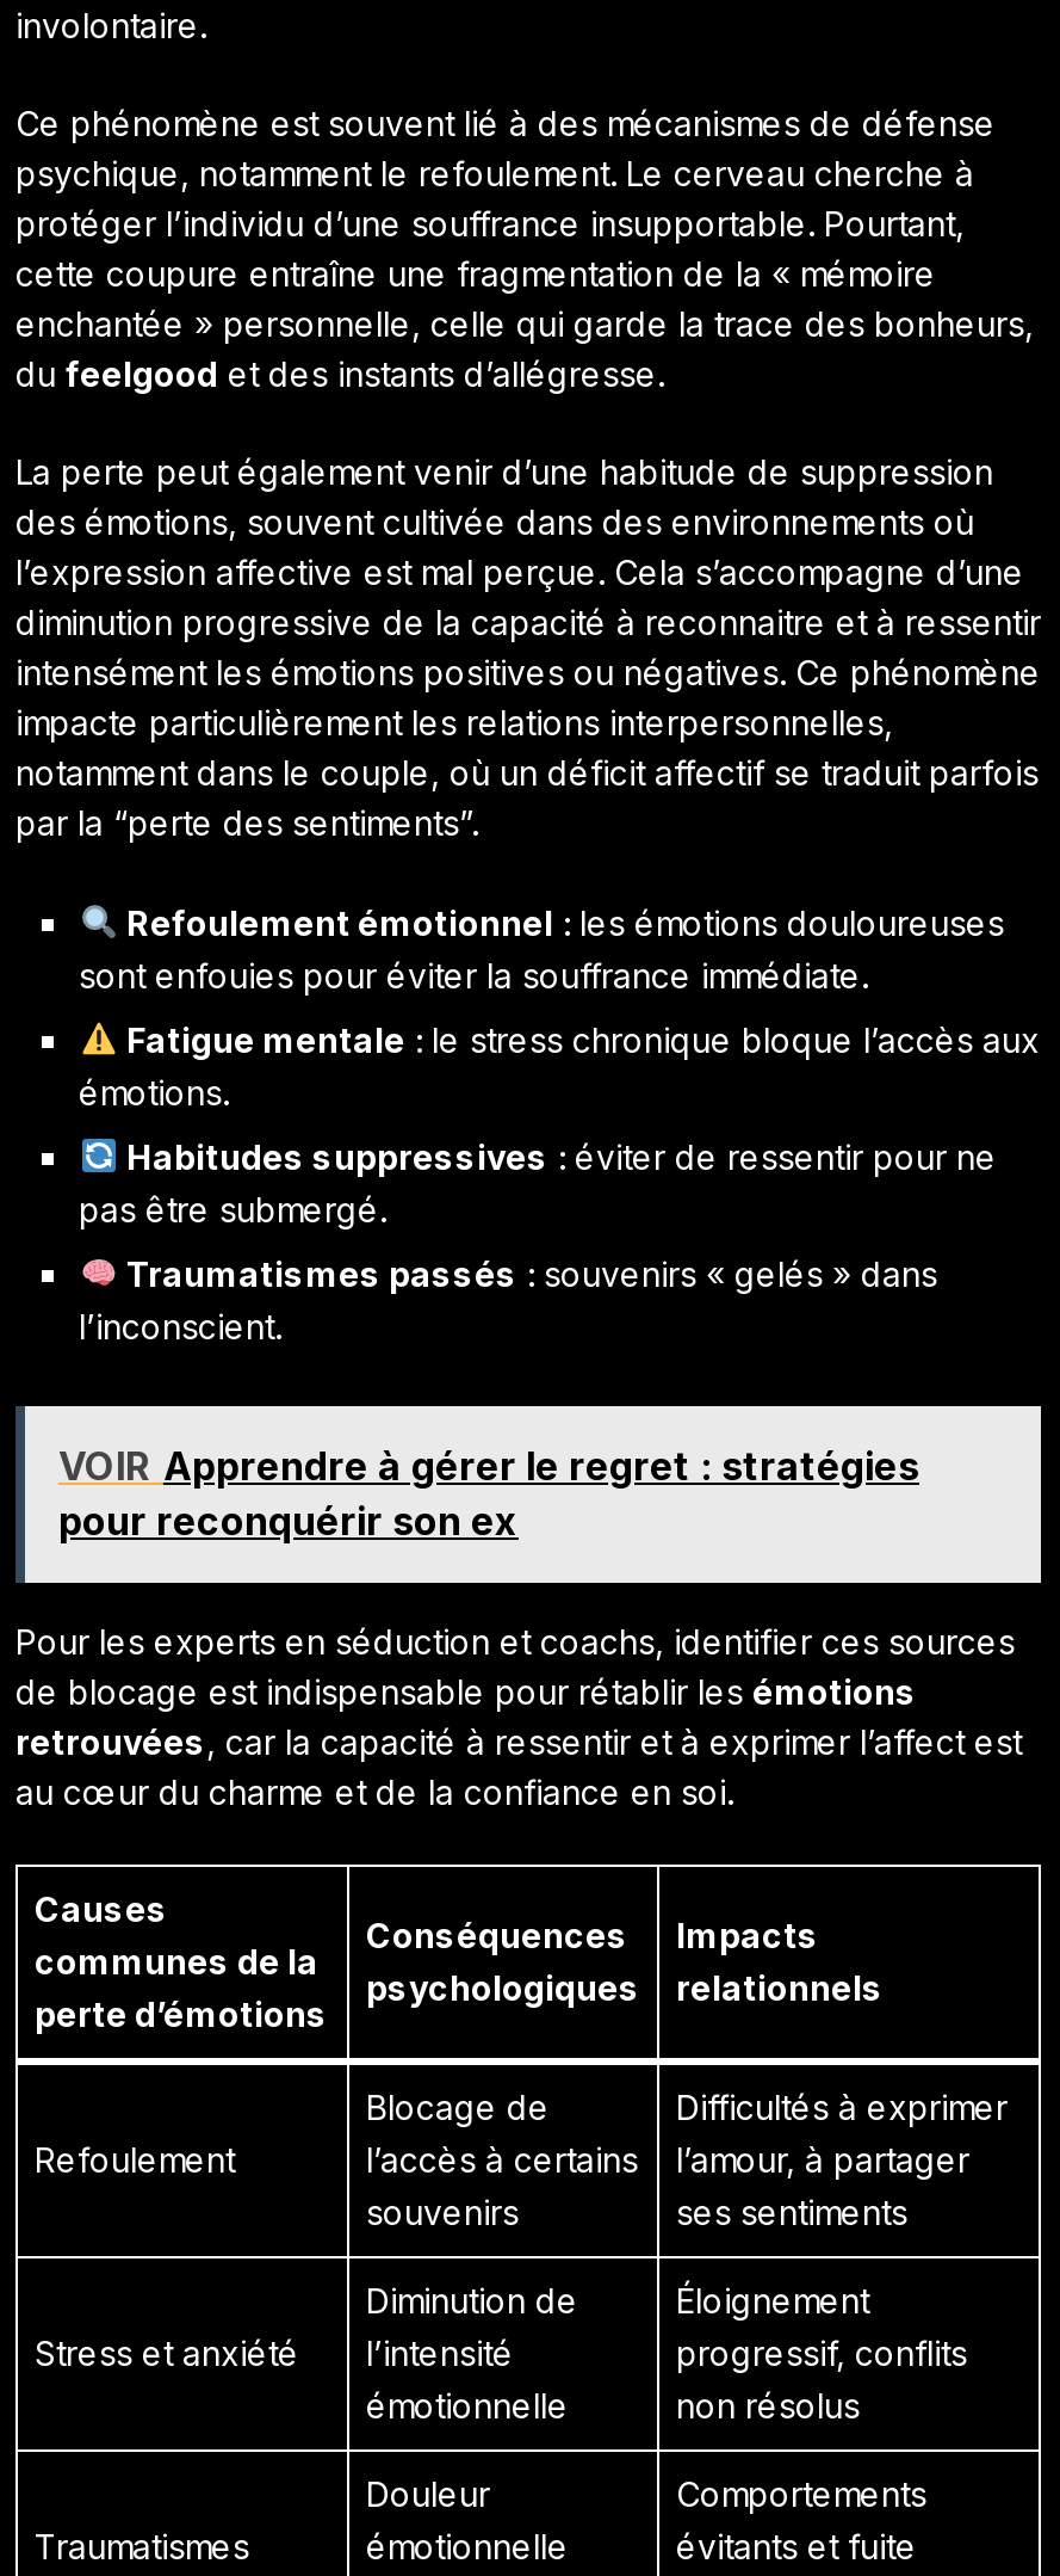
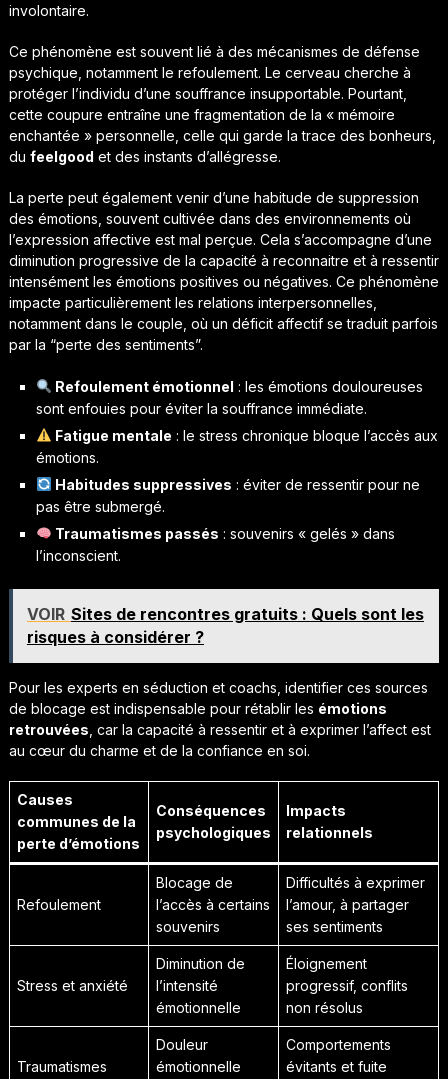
[58,1442,919,1545] VOIR Apprendre à gérer le regret : stratégies | pour reconquérir son ex -> [27,604,424,647] VOIR Sites de rencontres gratuits : Quels sont les | risques à considérer ?

